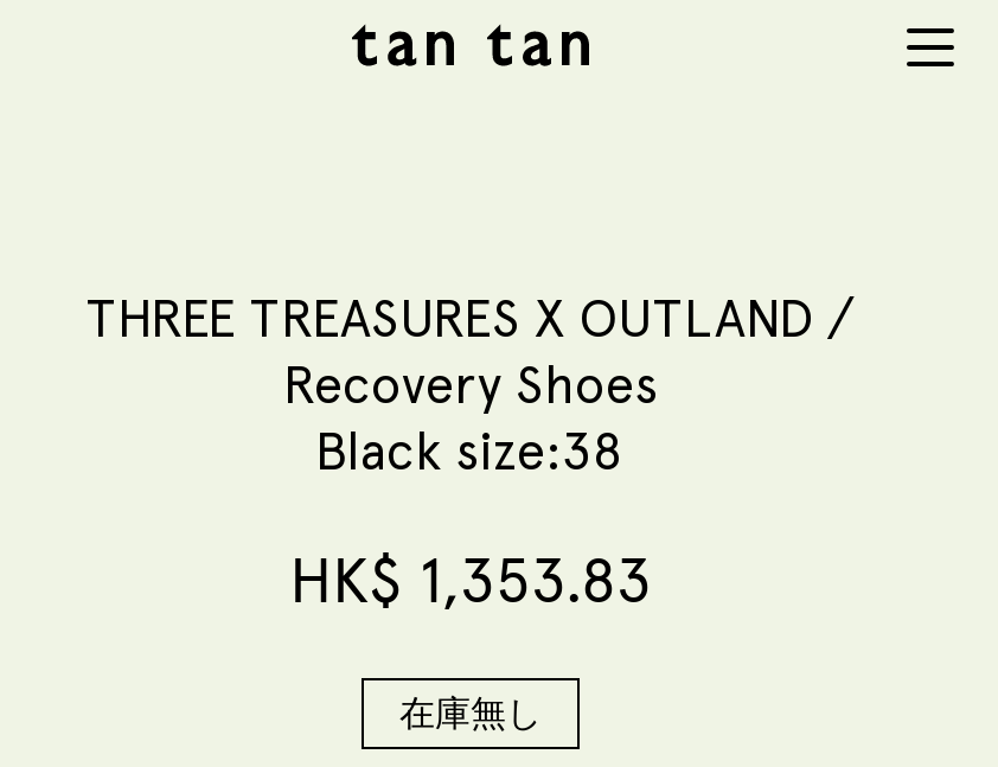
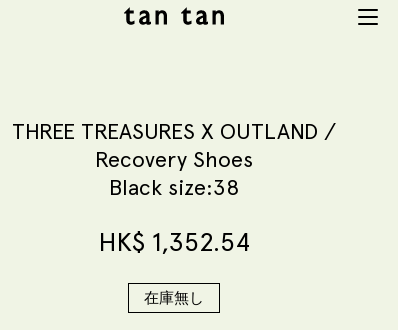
[289,543,652,616] HK$ 1,353.83 -> [98,226,250,257] HK$ 1,352.54

